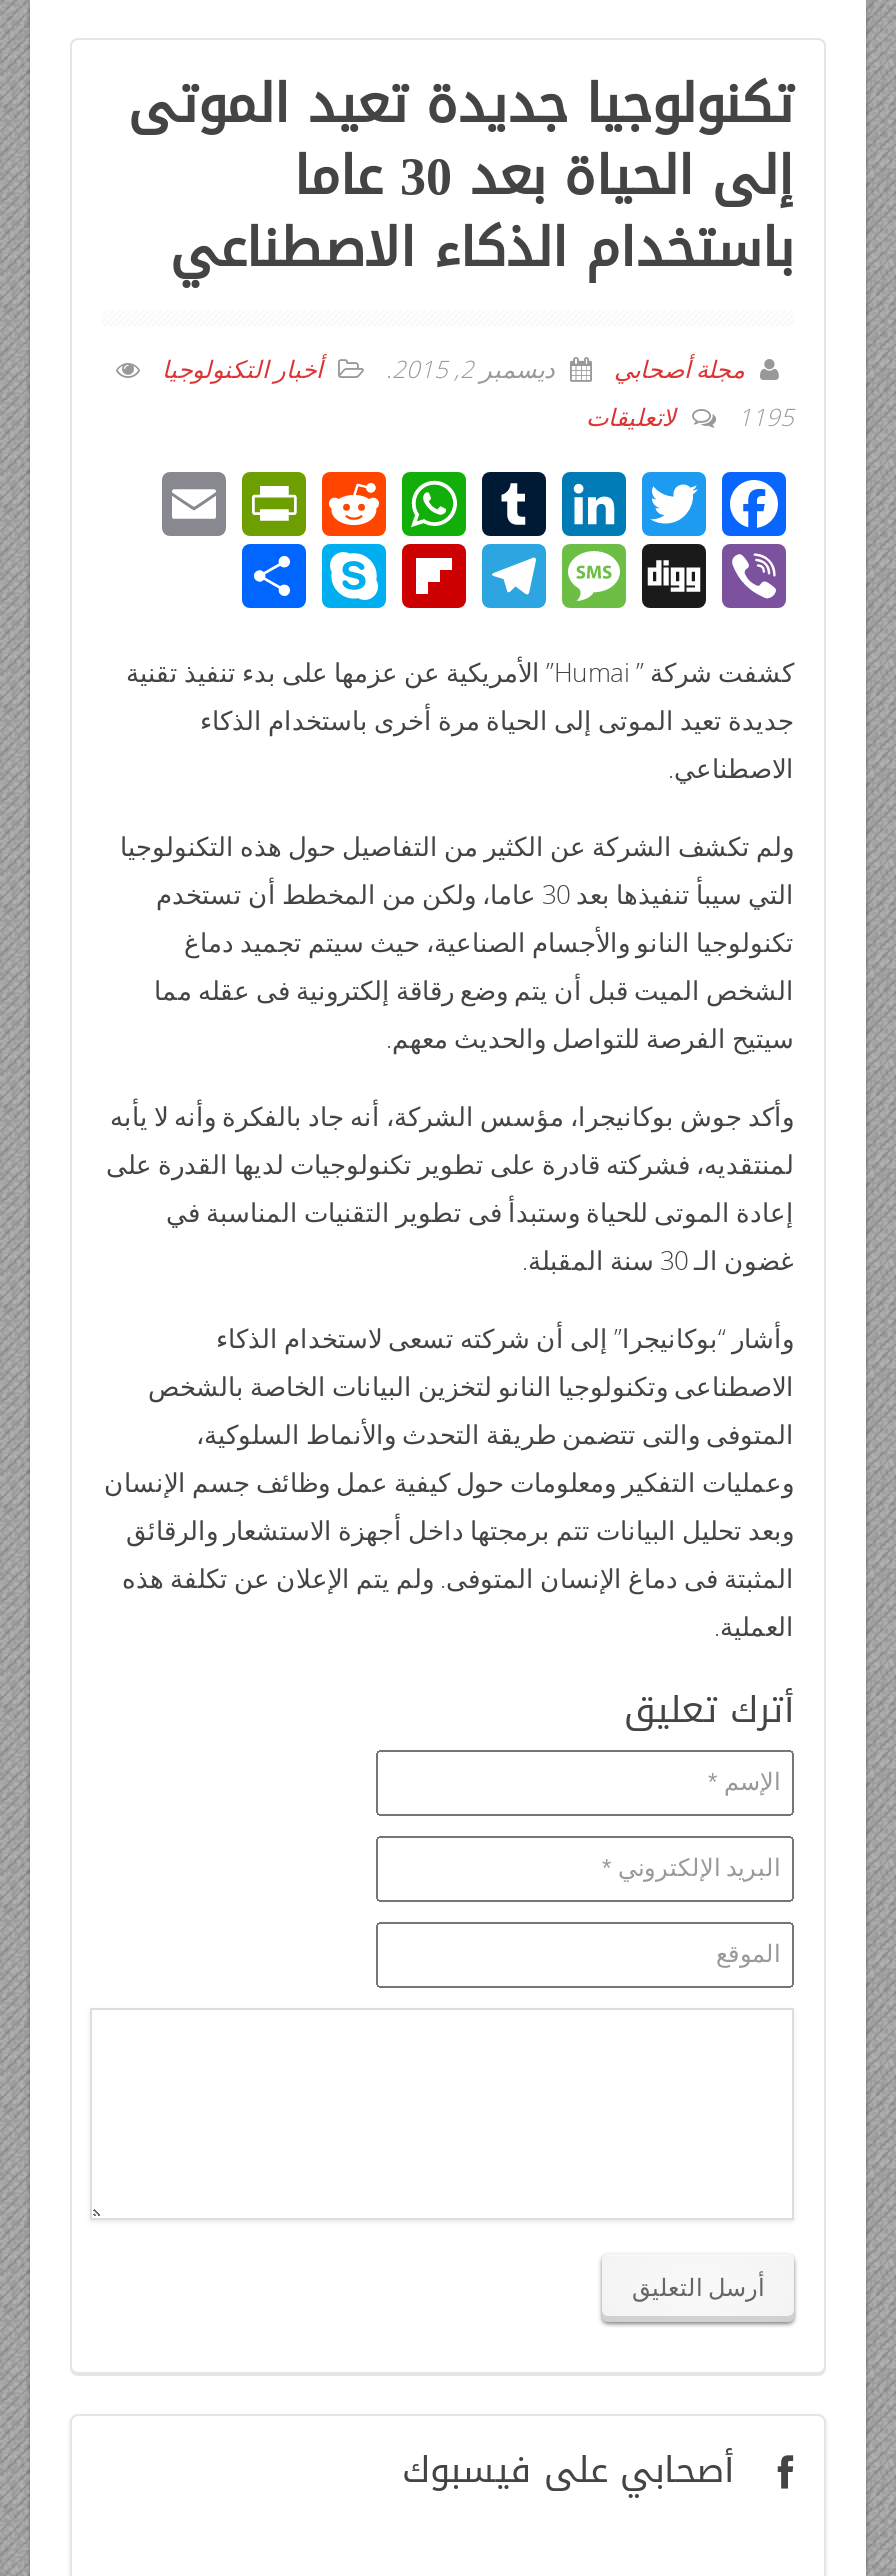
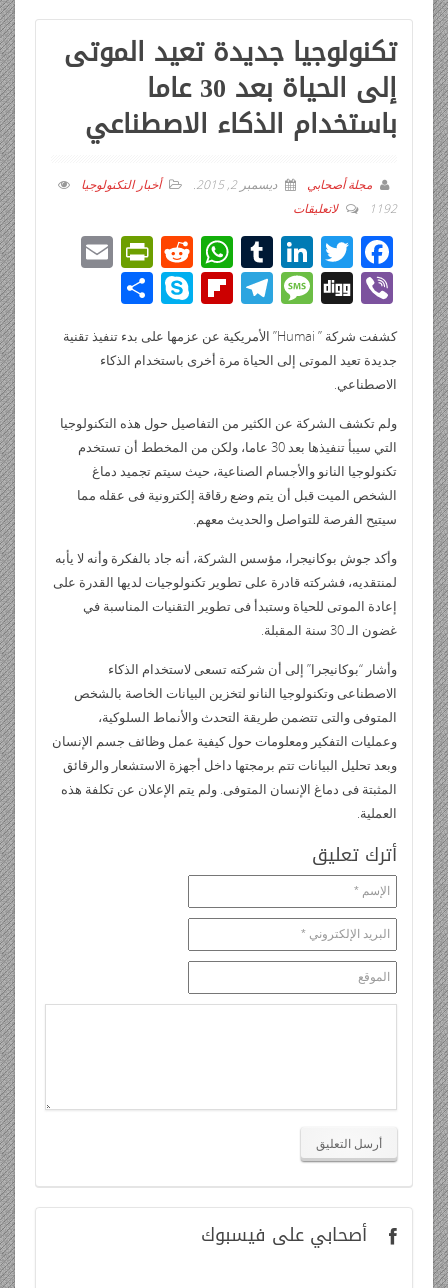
[586,399,794,433] 1195 لاتعليقات -> [293,199,397,216] 1192 لاتعليقات

